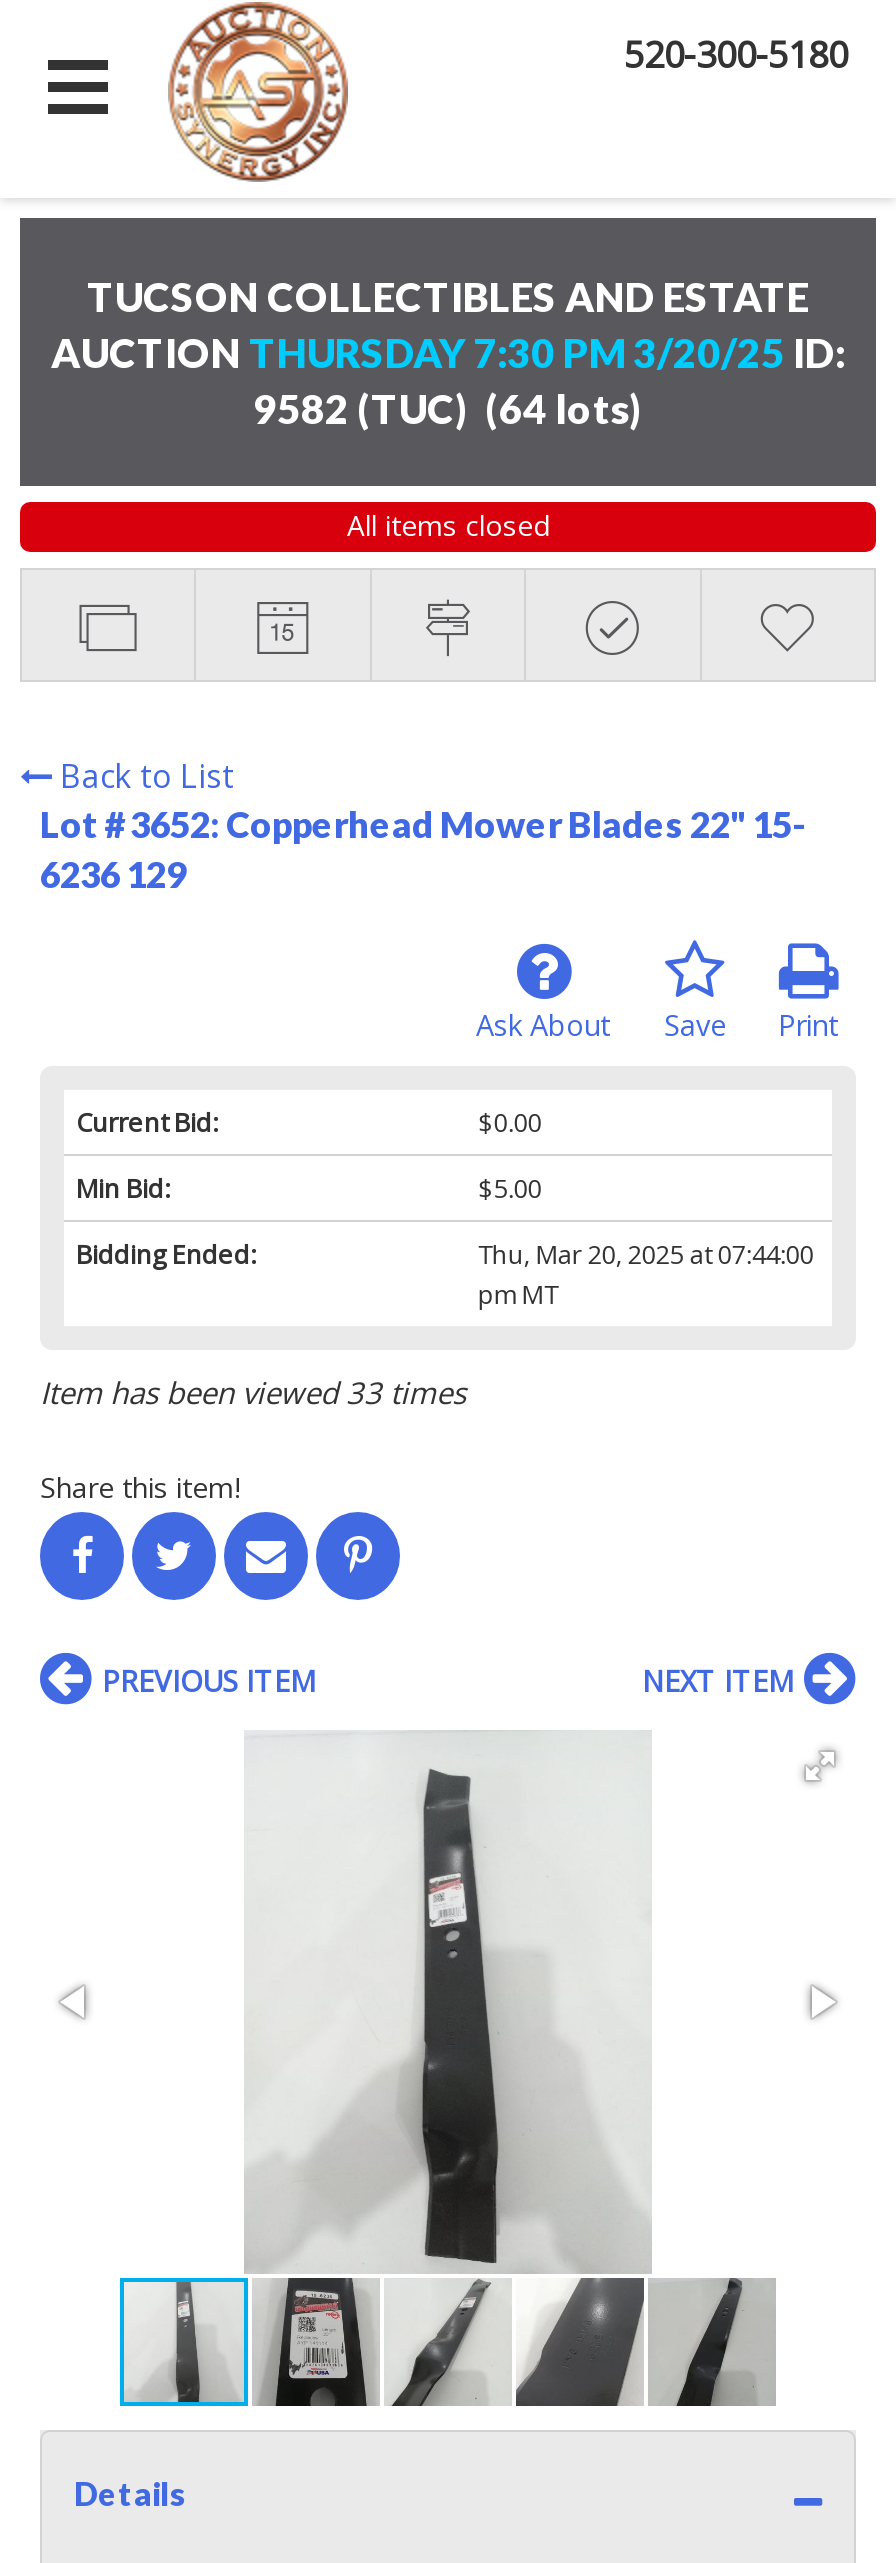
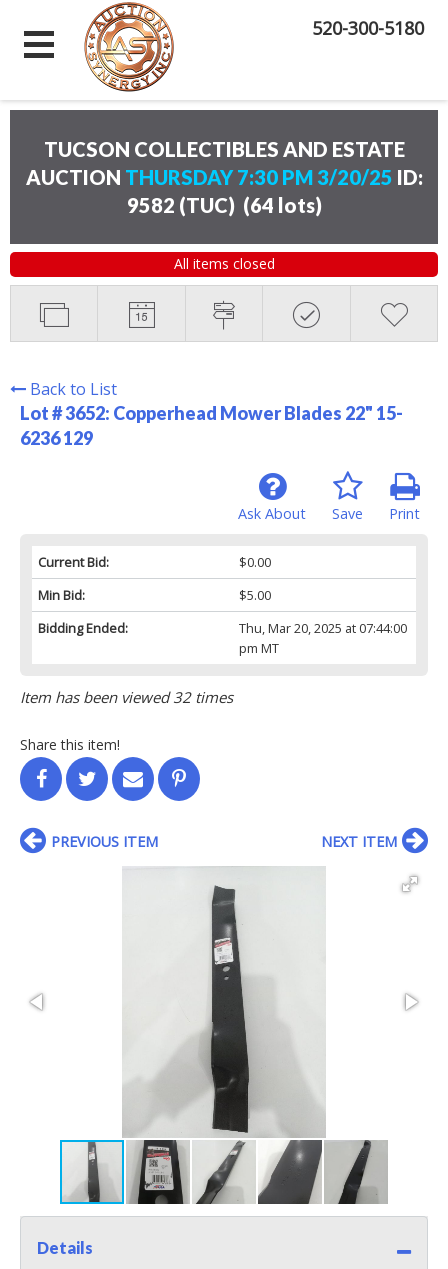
[40,1371,466,1411] Item has been viewed 33 times -> [20,687,233,707] Item has been viewed 32 times

